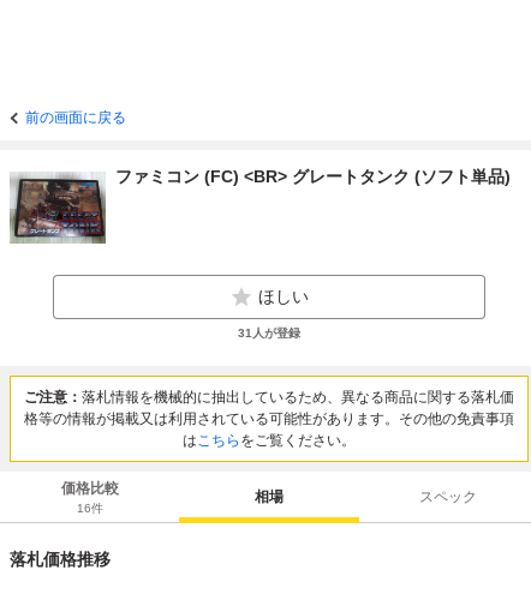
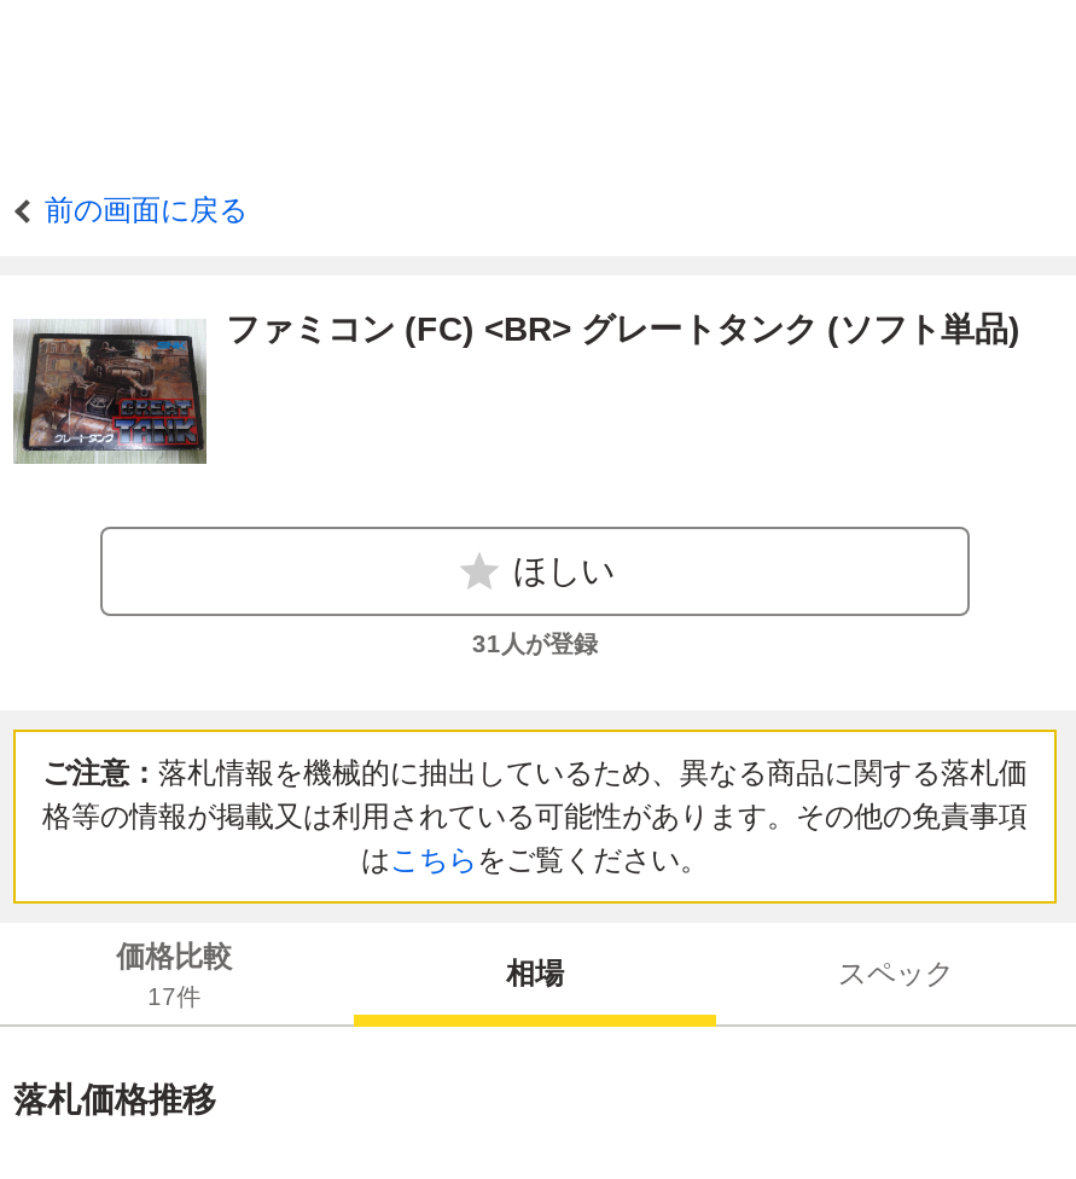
[77,501,103,514] 16件 -> [148,982,201,1009] 17件

